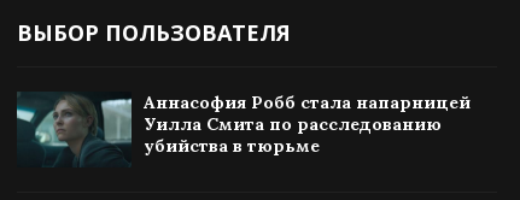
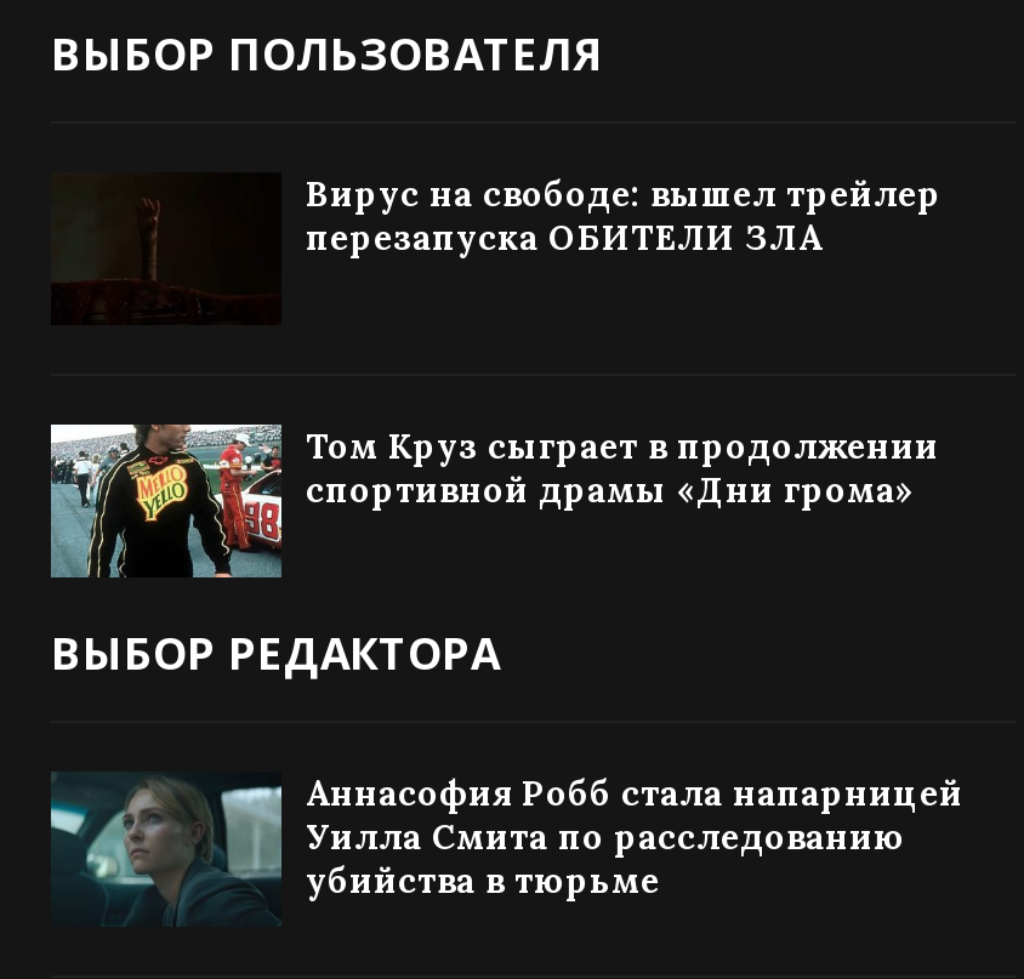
none -> [49,422,939,683] [image] | Том Круз сыграет в продолжении | спортивной драмы «Дни грома» | ВЫБОР РЕДАКТОРА
none -> [306,172,941,259] Вирус на свободе: вышел трейлер | перезапуска ОБИТЕЛИ ЗЛА

